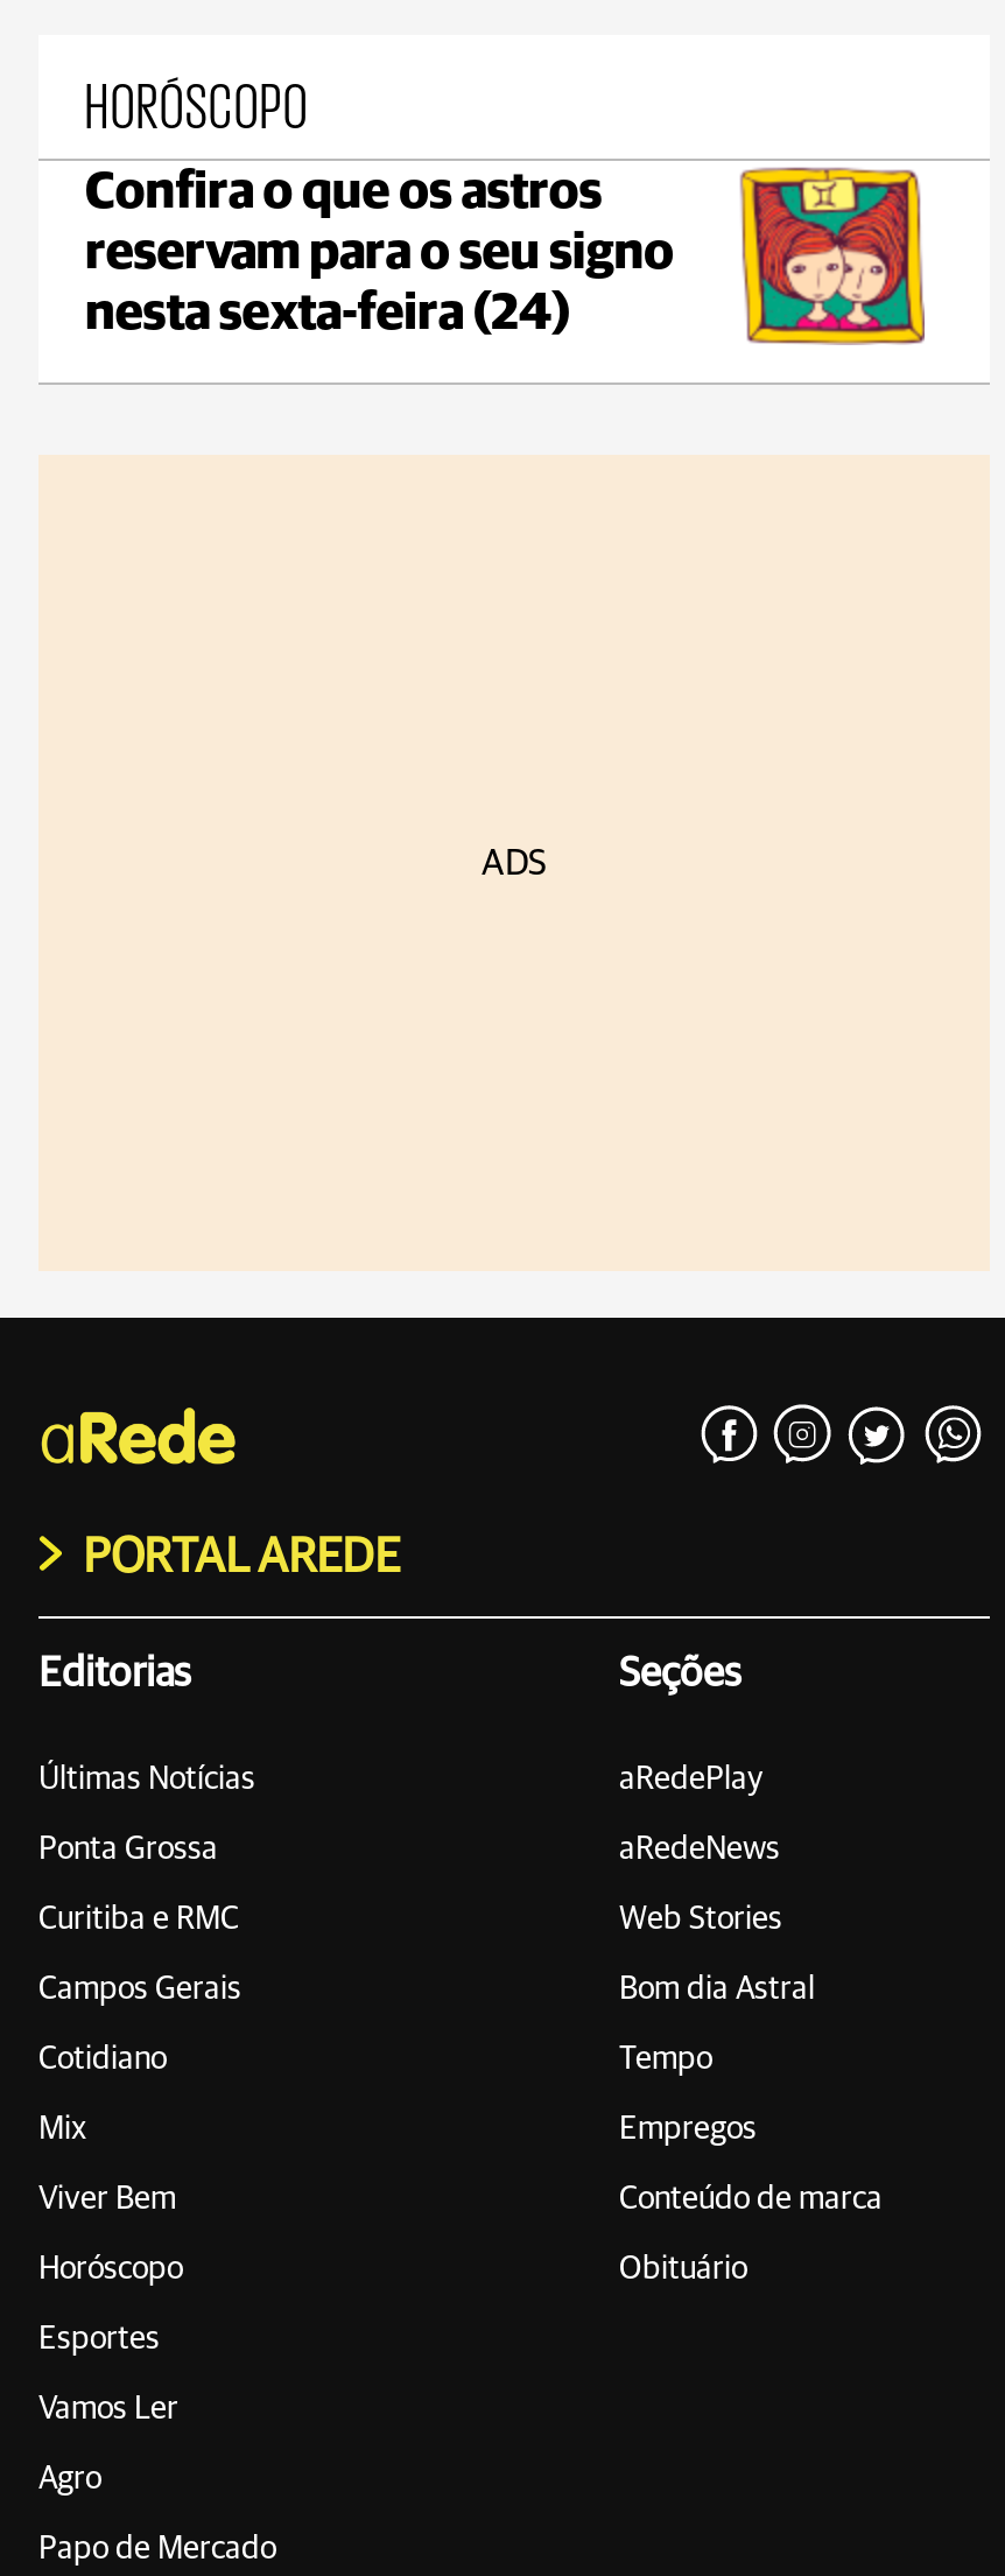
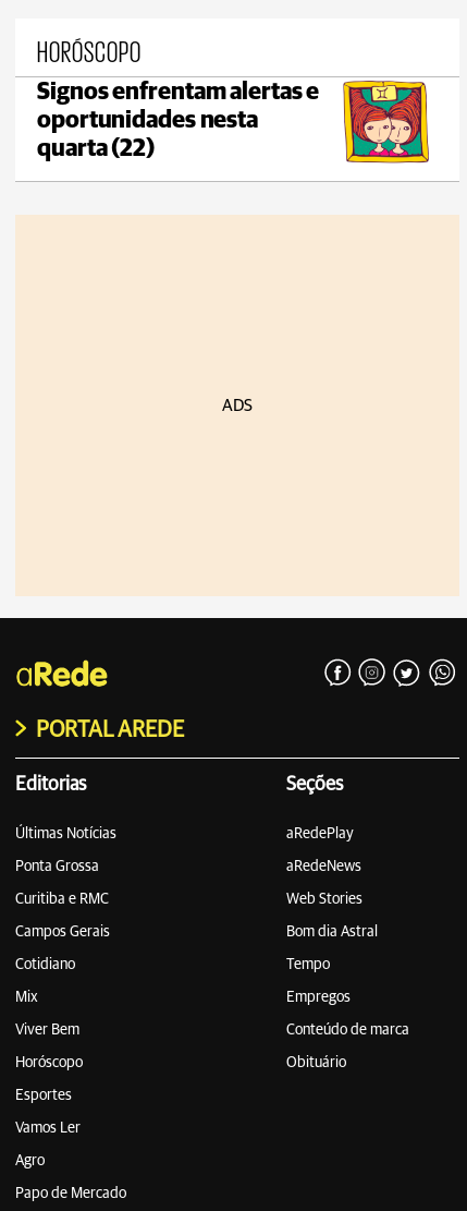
[85,168,674,341] Confira o que os astros | reservam para o seu signo | nesta sexta-feira (24) -> [37,81,319,161] Signos enfrentam alertas e | oportunidades nesta | quarta (22)

